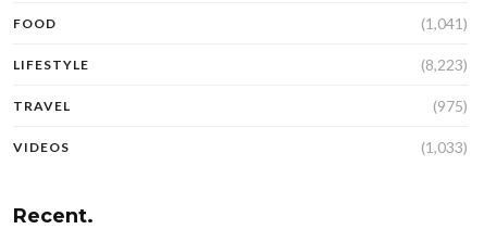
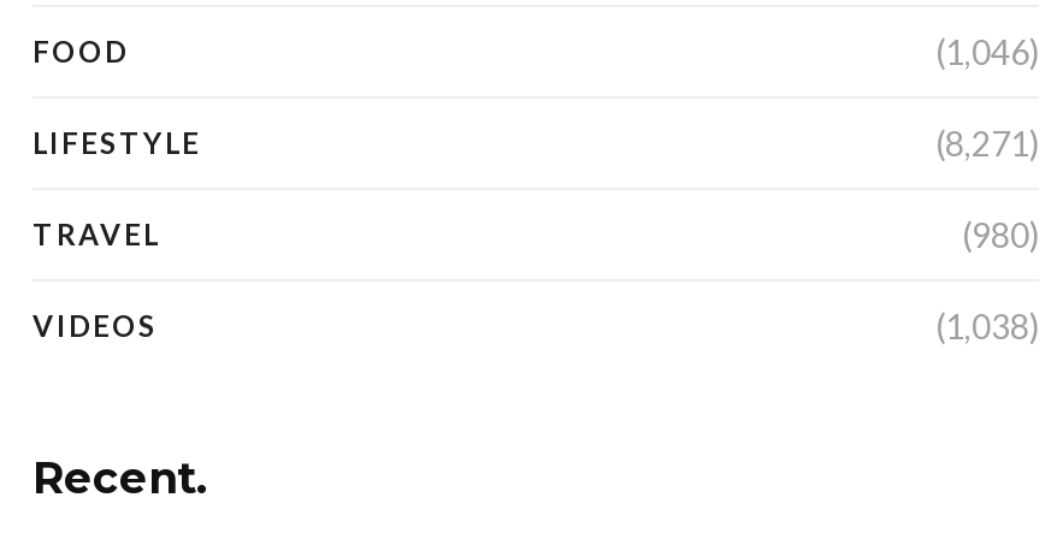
[421,14,468,32] (1,041) -> [935,31,1039,72] (1,046)
[421,55,468,74] (8,223) -> [935,122,1039,163] (8,271)
[433,96,468,115] (975) -> [962,214,1039,255] (980)
[421,138,468,156] (1,033) -> [935,305,1039,346] (1,038)

